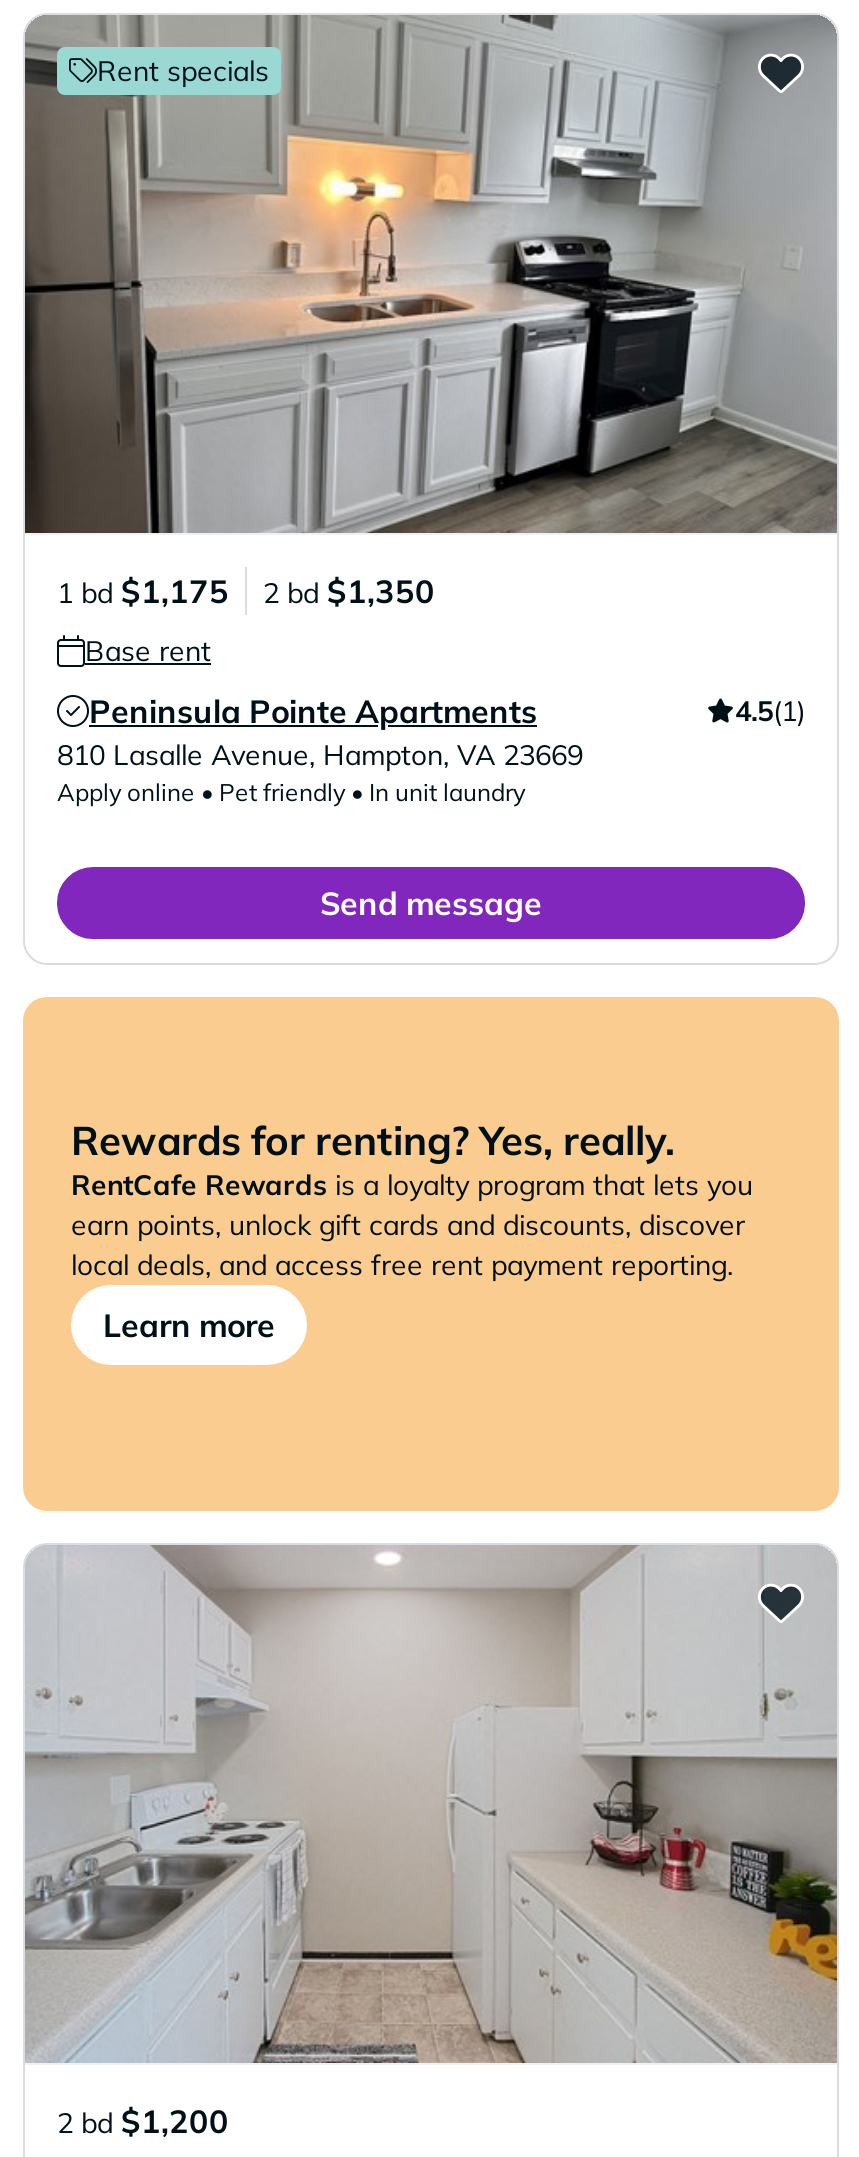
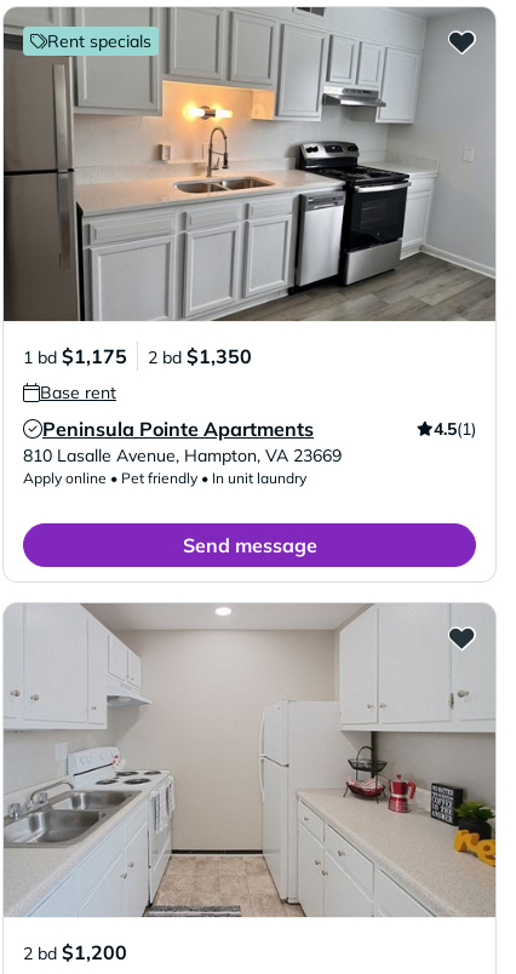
[23,997,839,1511] [image] | Rewards for renting? Yes, really. | RentCafe Rewards is a loyalty program that lets you | earn points, unlock gift cards and discounts, discover | local deals, and access free rent payment reporting. | Learn more -> none

